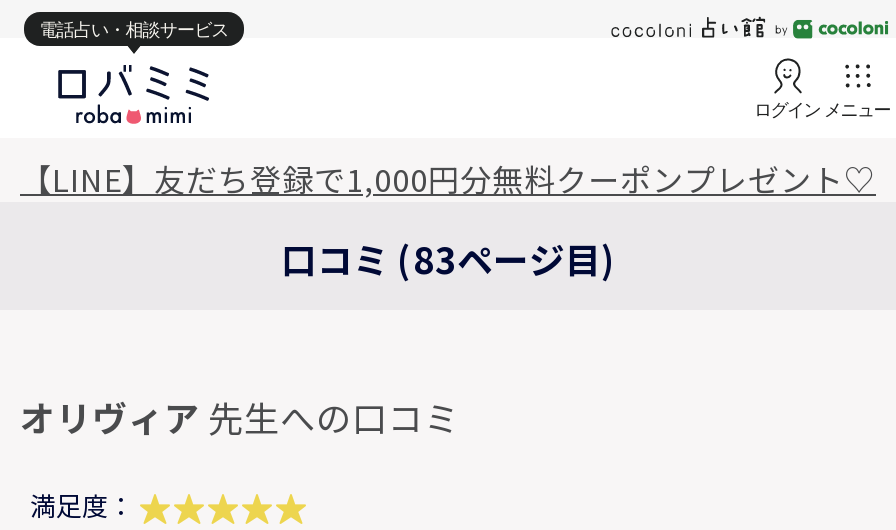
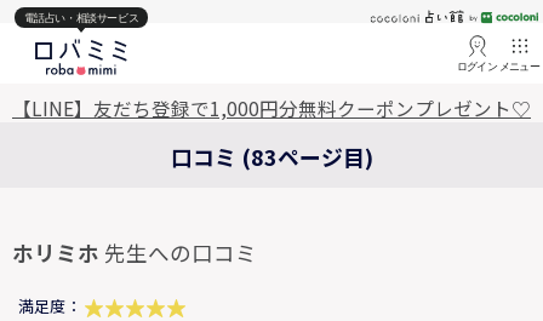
[20,392,460,442] オリヴィア先生への口コミ -> [12,237,257,268] ホリミホ先生への口コミ

